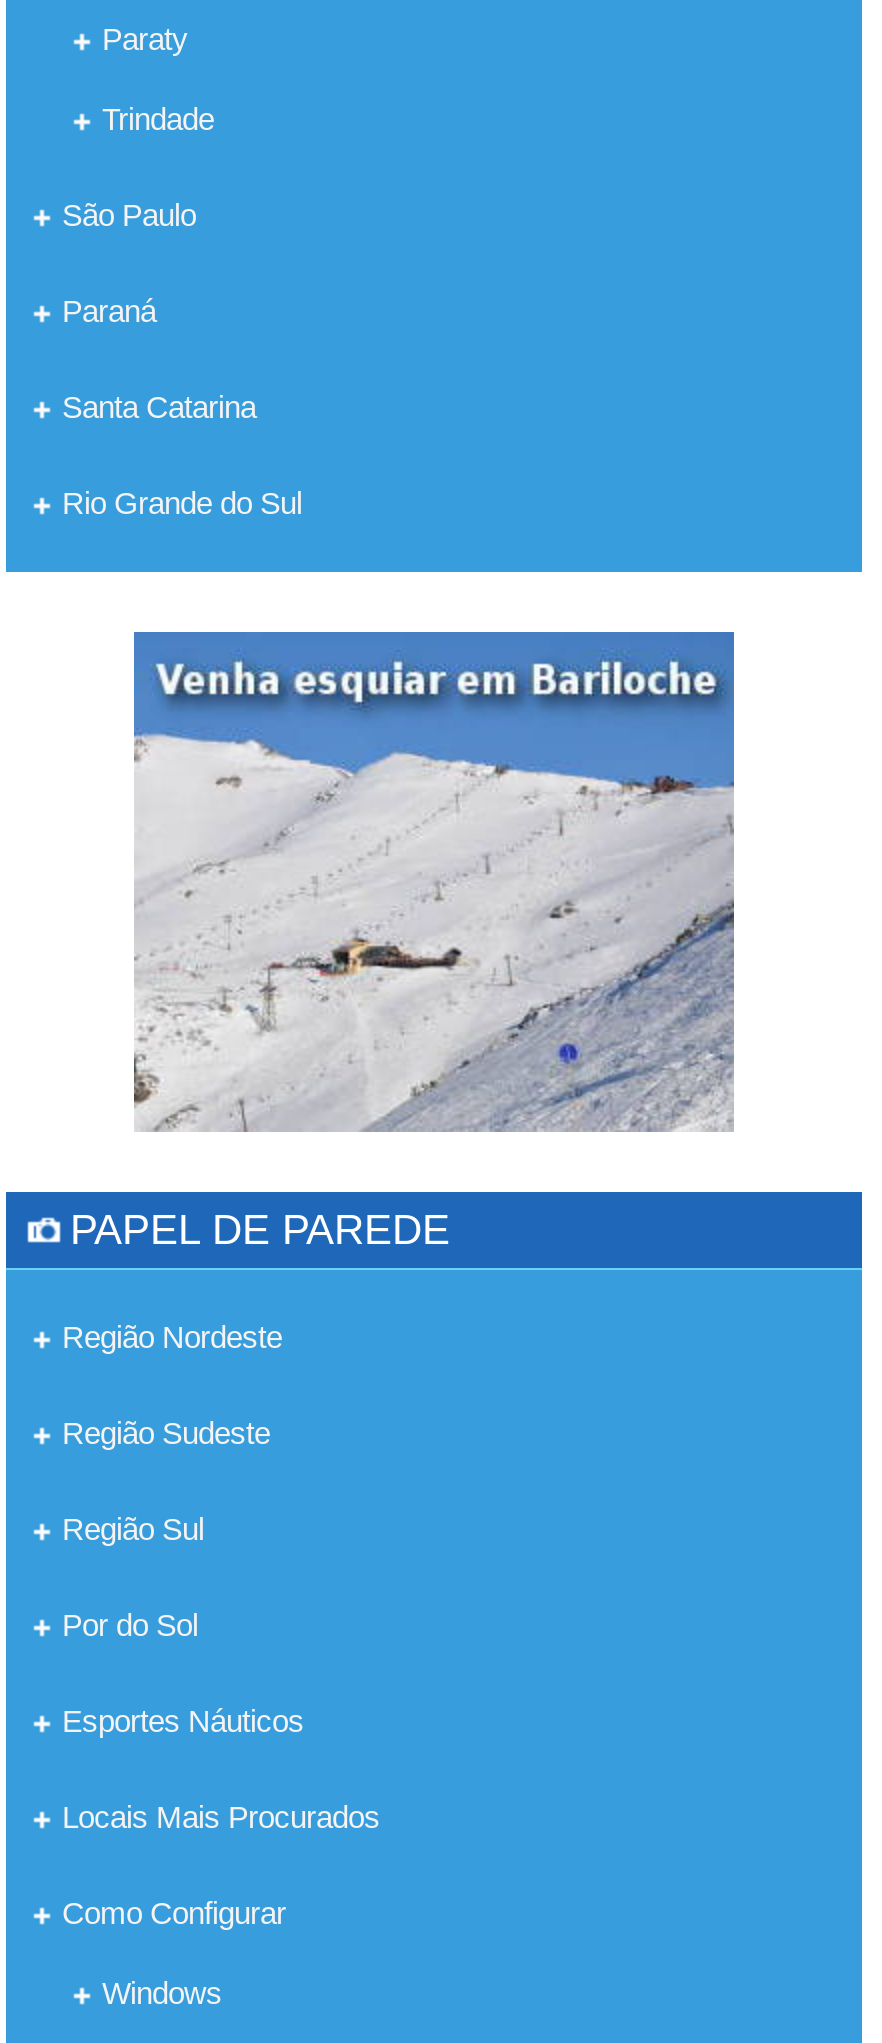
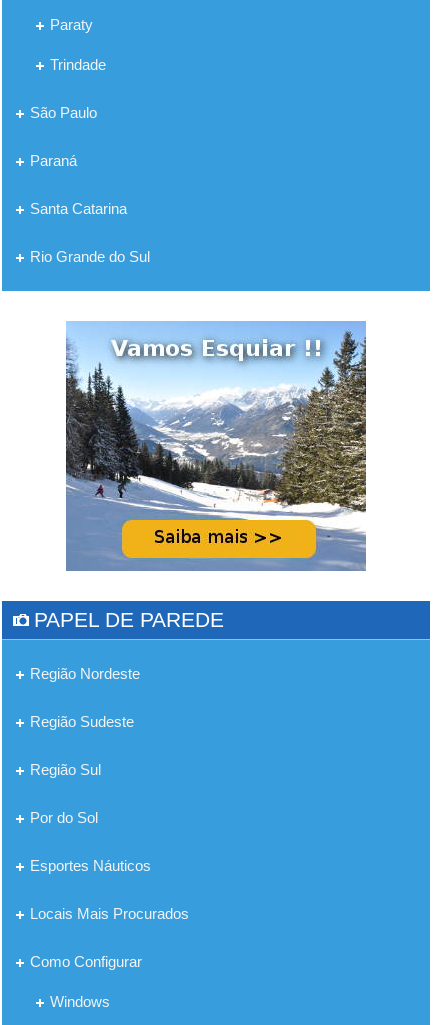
[132,632,736,1132] [image] -> [65,321,367,571] [image]

